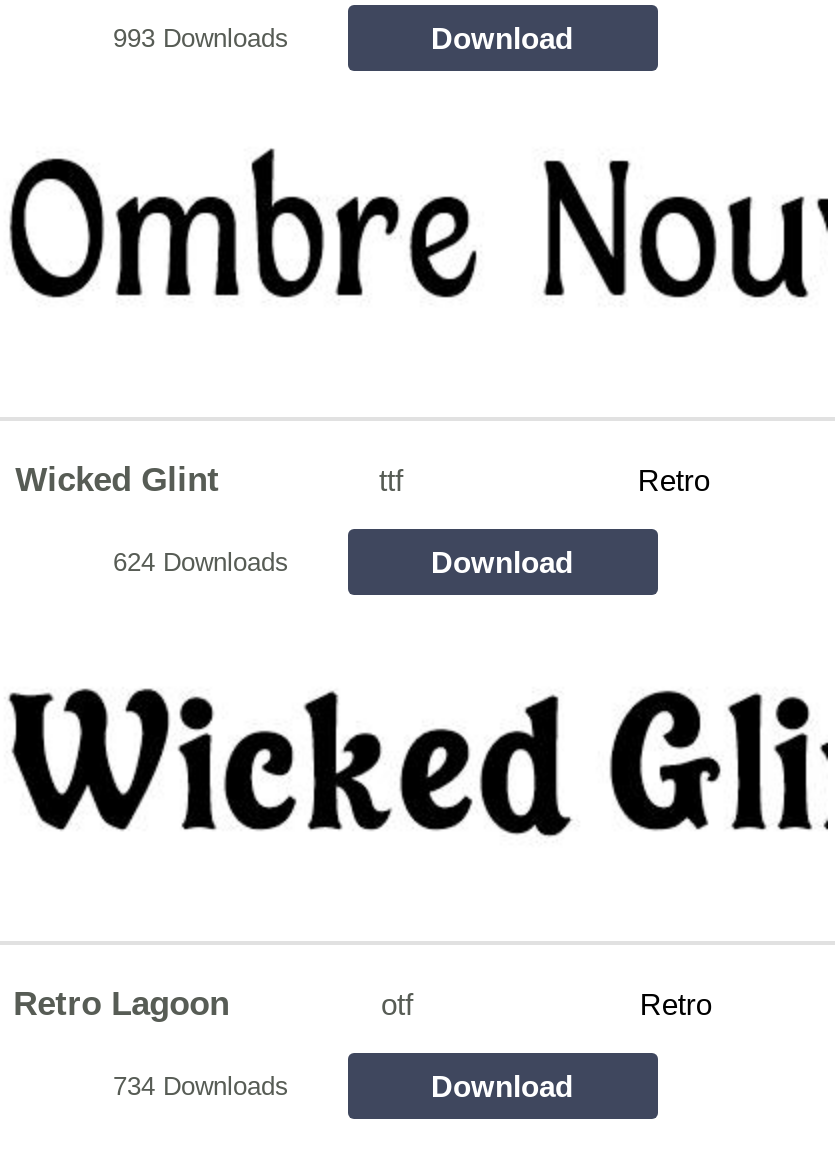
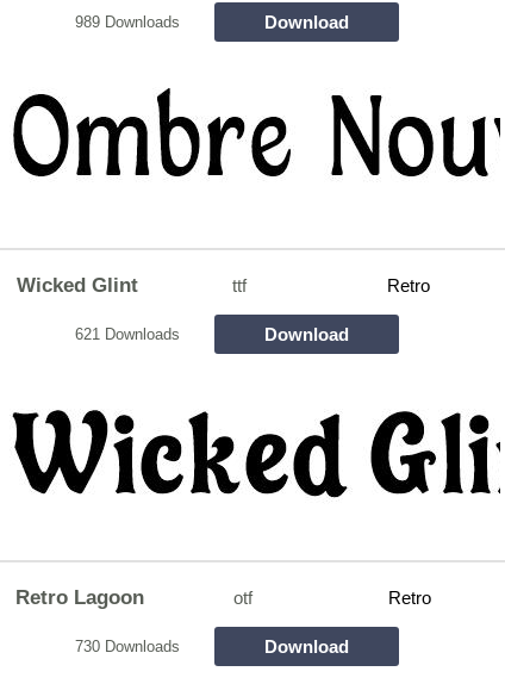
[113,23,289,53] 993 Downloads -> [74,13,179,31] 989 Downloads
[113,547,289,577] 624 Downloads -> [74,325,179,343] 621 Downloads
[113,1071,289,1101] 734 Downloads -> [74,637,179,655] 730 Downloads

